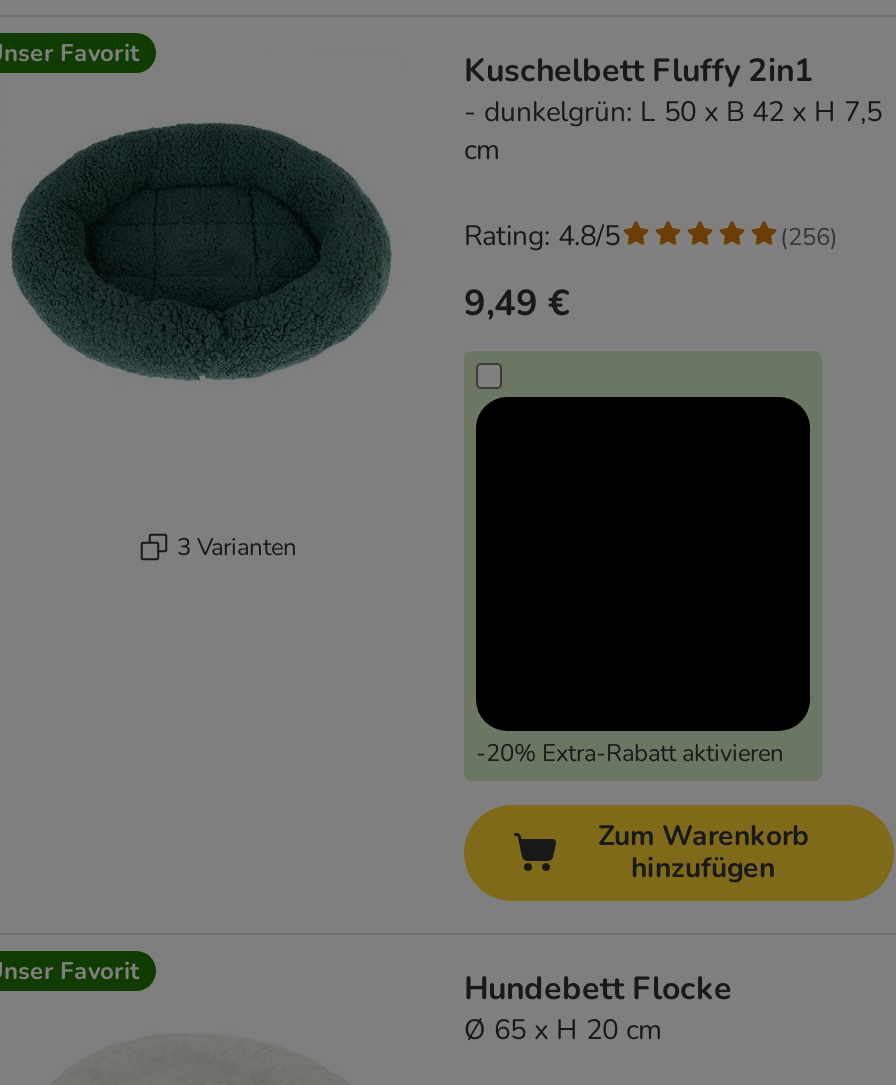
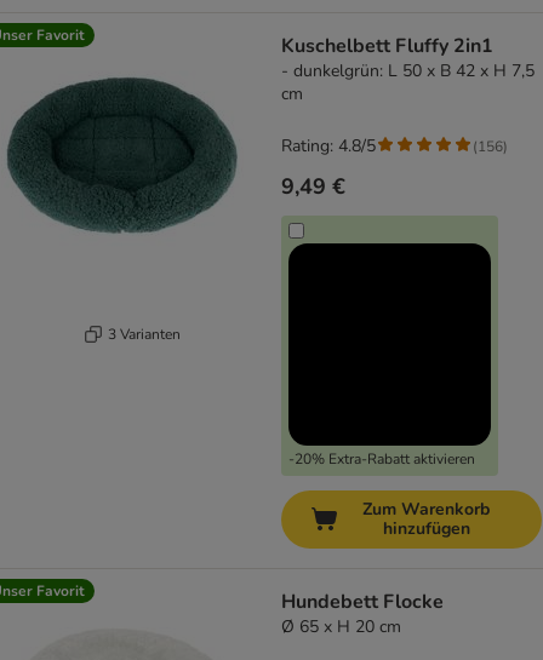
[780,220,838,252] (256) -> [473,136,508,156] (156)

